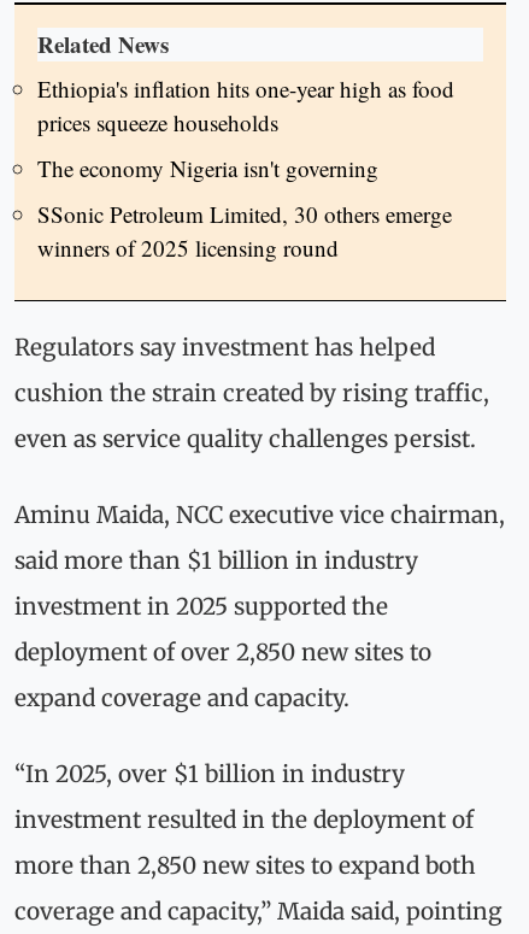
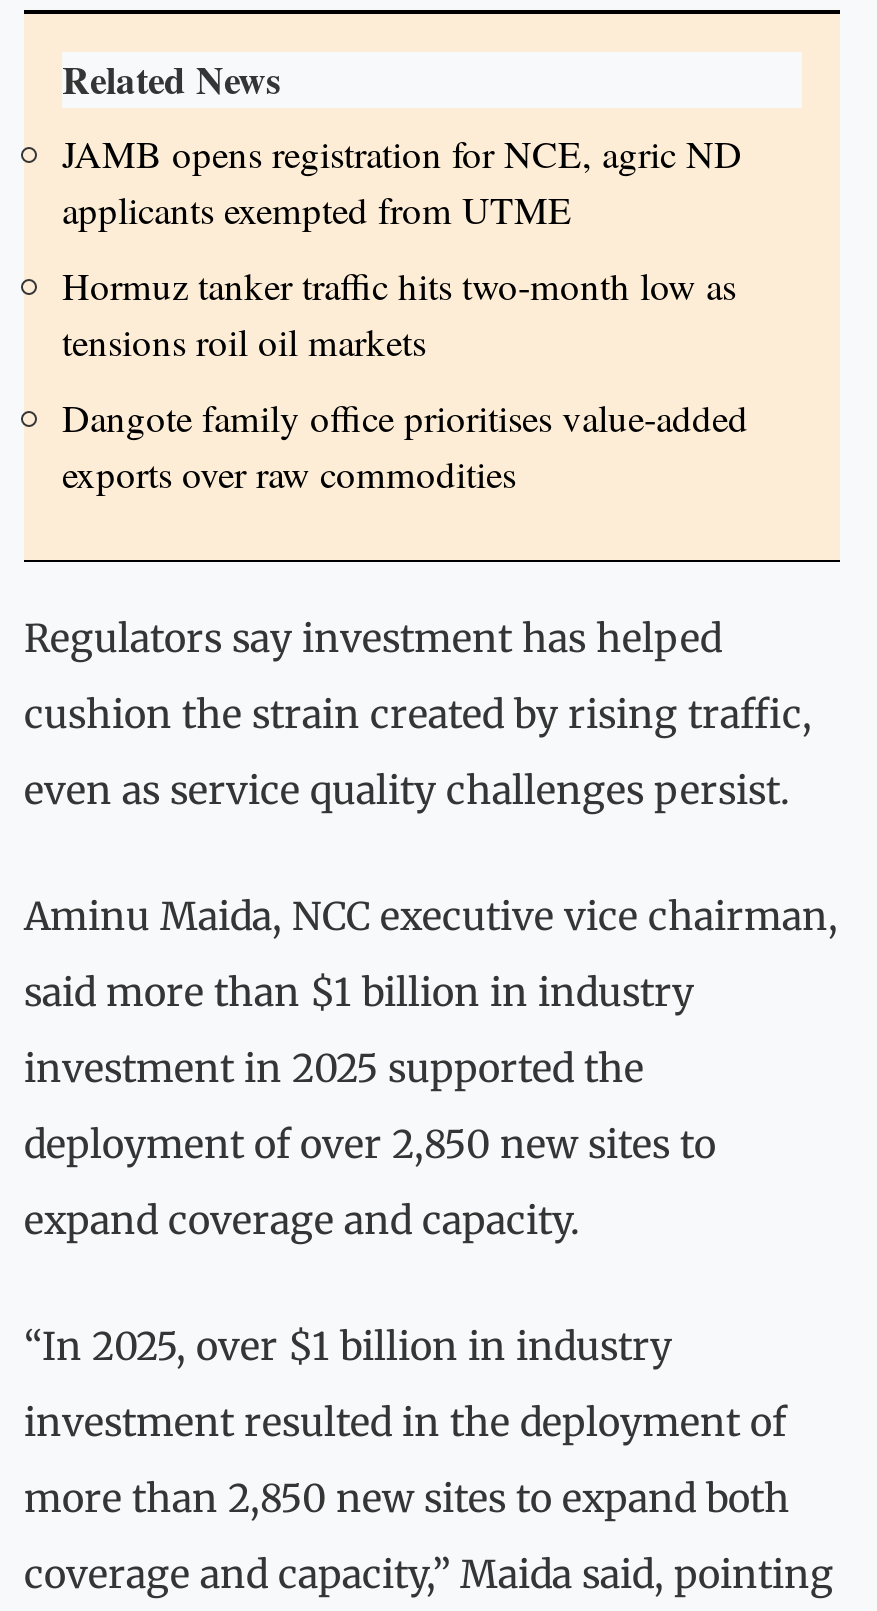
[37,74,454,137] Ethiopia's inflation hits one-year high as food | prices squeeze households -> [62,128,742,234] JAMB opens registration for NCE, agric ND | applicants exempted from UTME
[37,153,378,183] The economy Nigeria isn't governing -> [62,260,736,366] Hormuz tanker traffic hits two-month low as | tensions roil oil markets
[37,199,452,263] SSonic Petroleum Limited, 30 others emerge | winners of 2025 licensing round -> [62,392,748,498] Dangote family office prioritises value-added | exports over raw commodities

